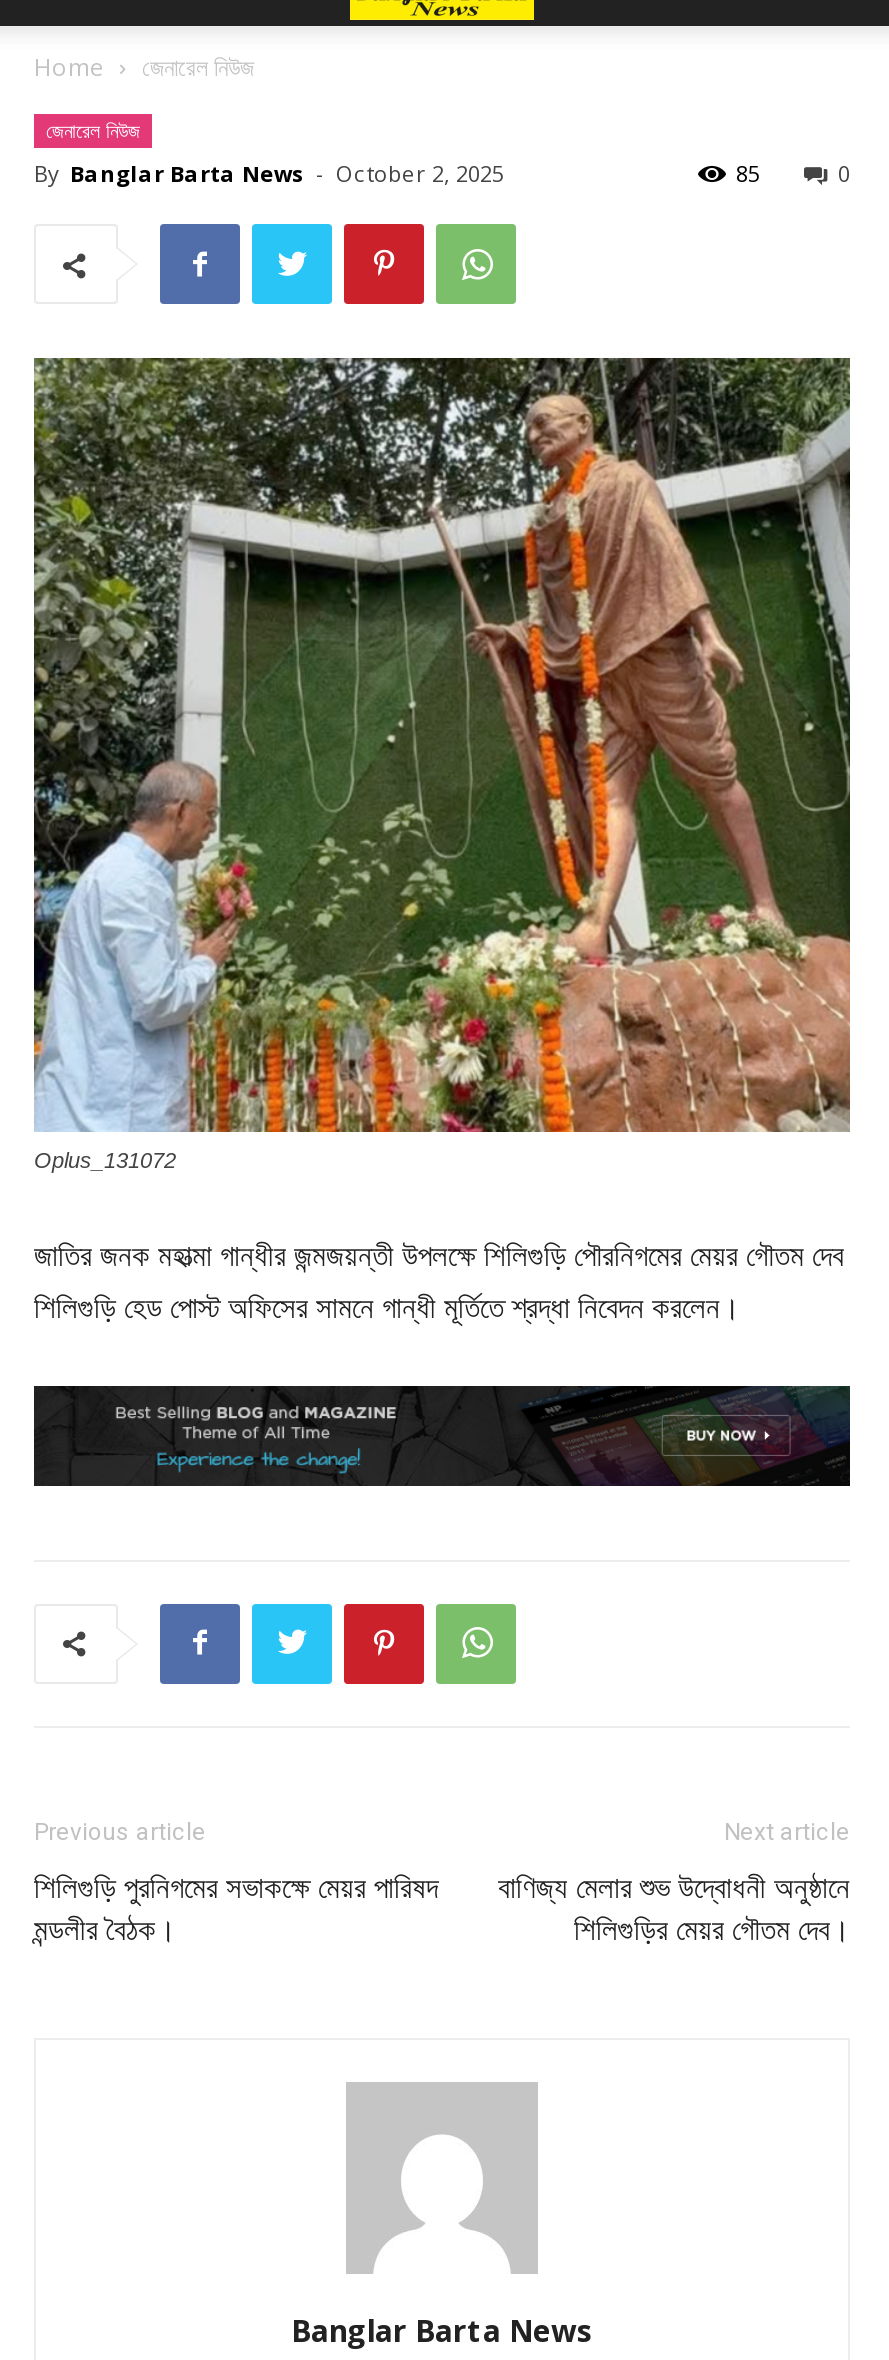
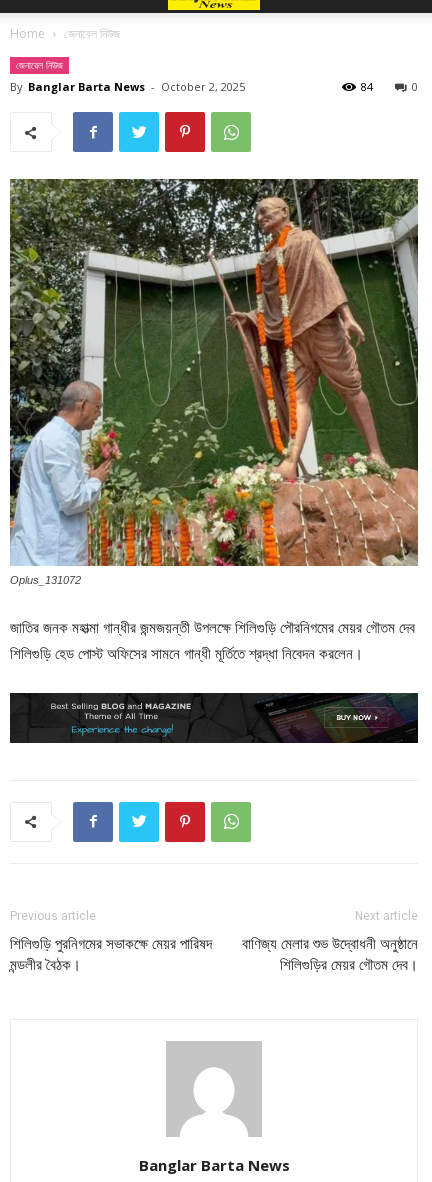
[736,158,760,188] 85 -> [361,79,373,94] 84

